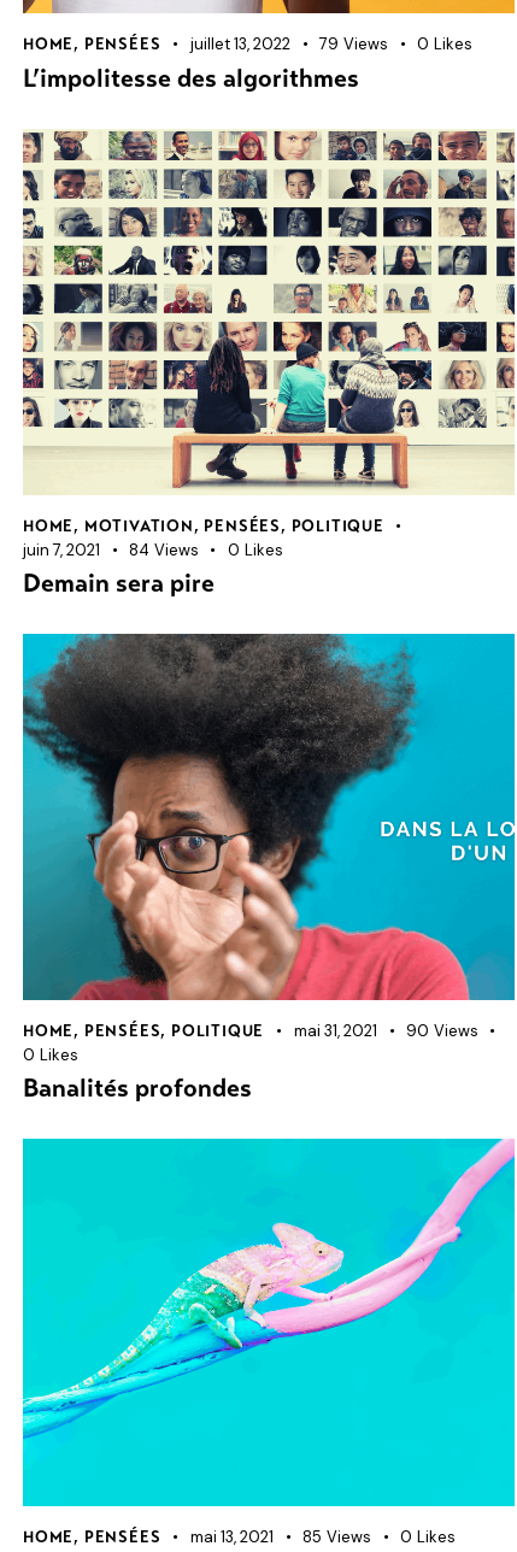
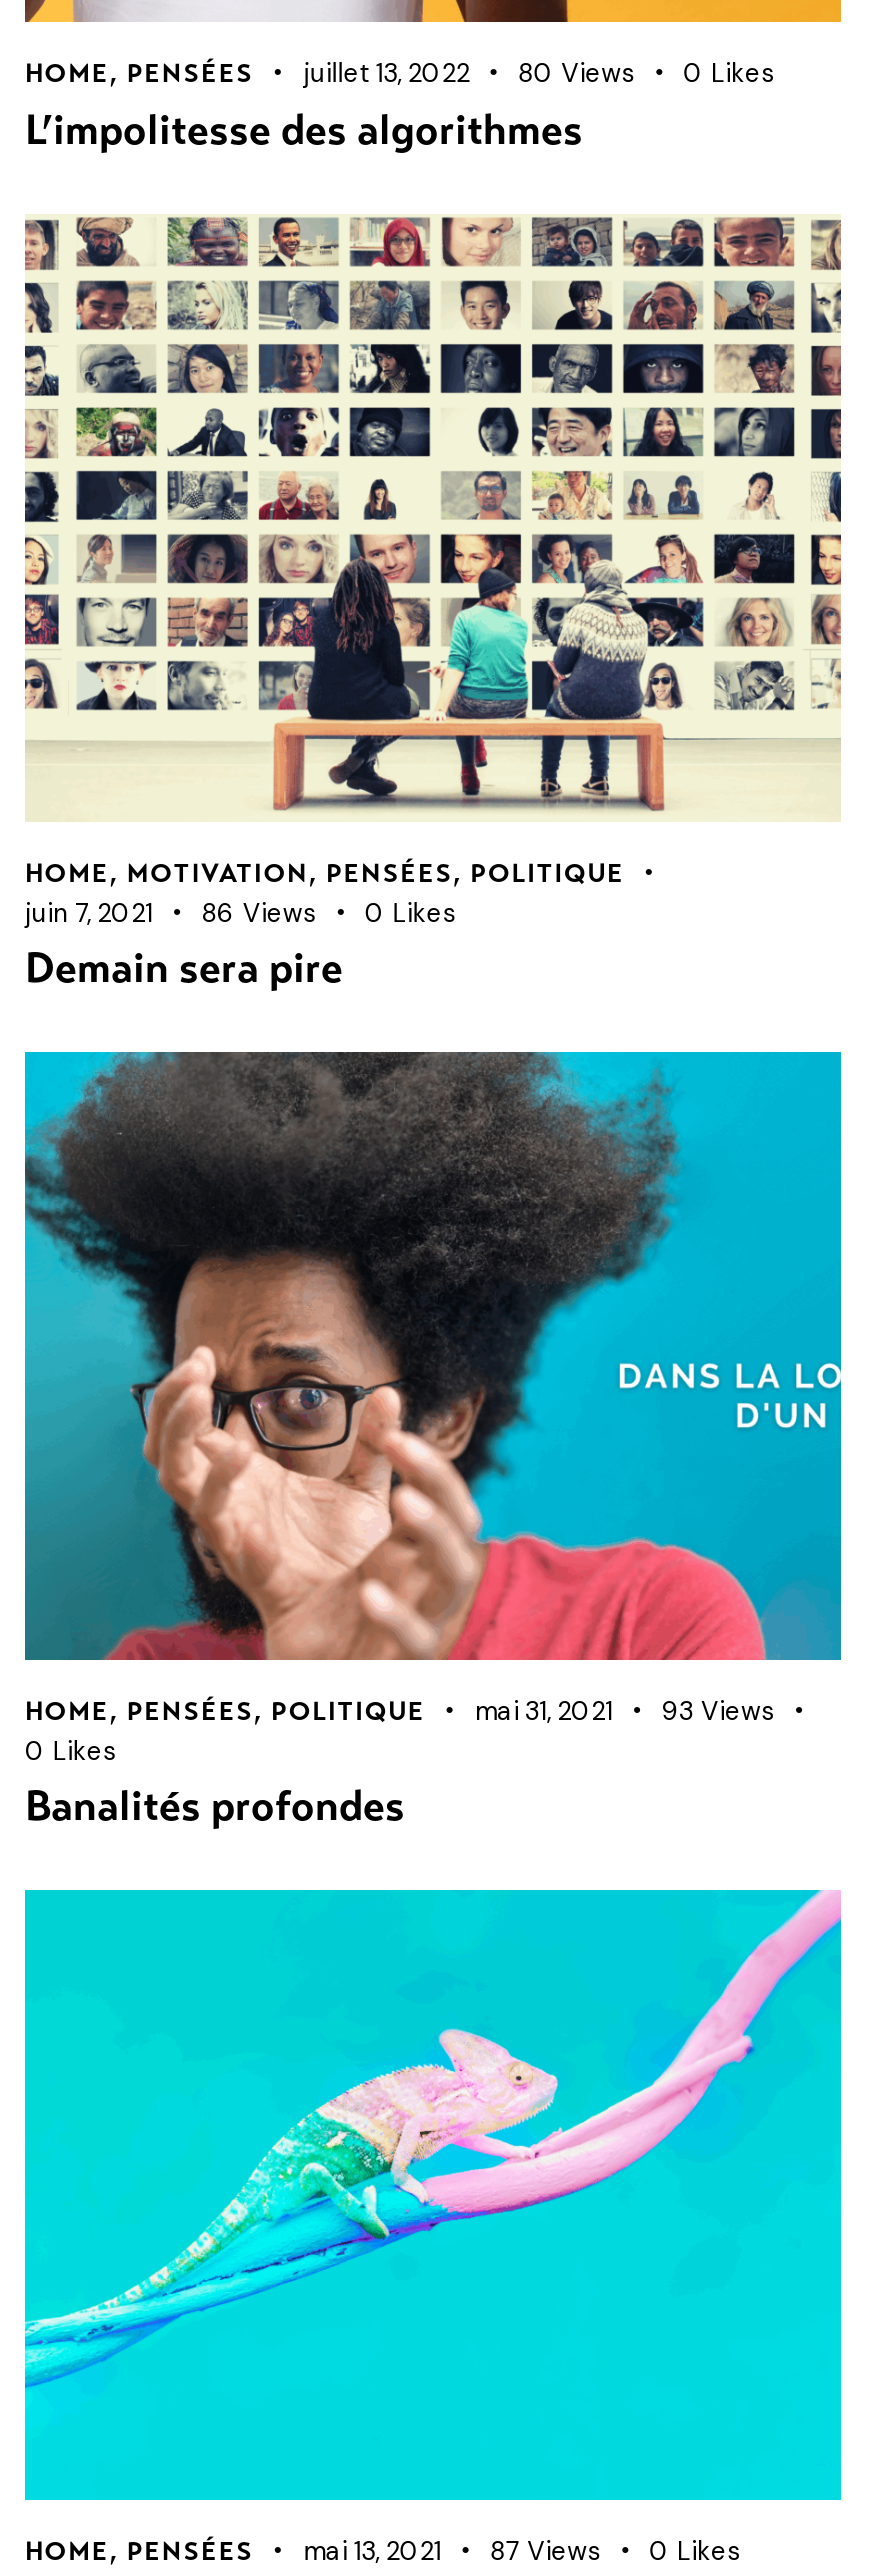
[320,33,388,54] 79 Views -> [517,55,635,89] 80 Views
[129,540,199,560] 84 Views -> [201,896,317,930] 86 Views
[23,1021,478,1042] HOME, PENSÉES, POLITIQUE mai 31, 2021 90 Views -> [25,1695,775,1729] HOME, PENSÉES, POLITIQUE mai 31, 2021 93 Views
[303,1526,371,1547] 85 Views -> [489,2534,601,2568] 87 Views

